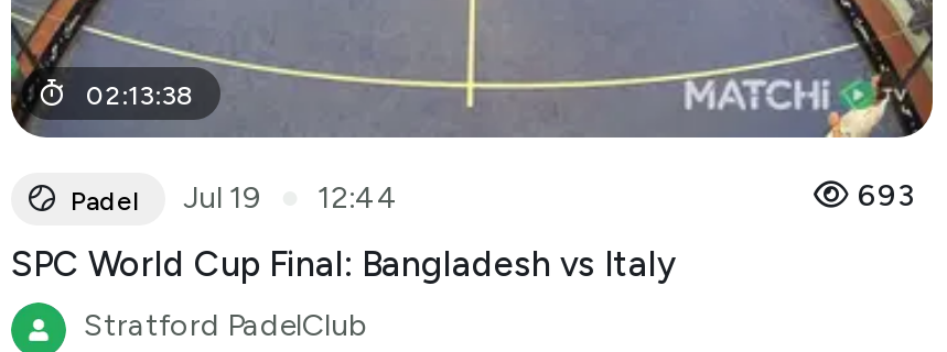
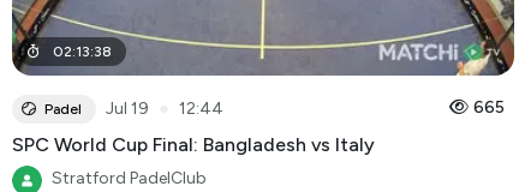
[858,178,915,215] 693 -> [473,97,505,117] 665

